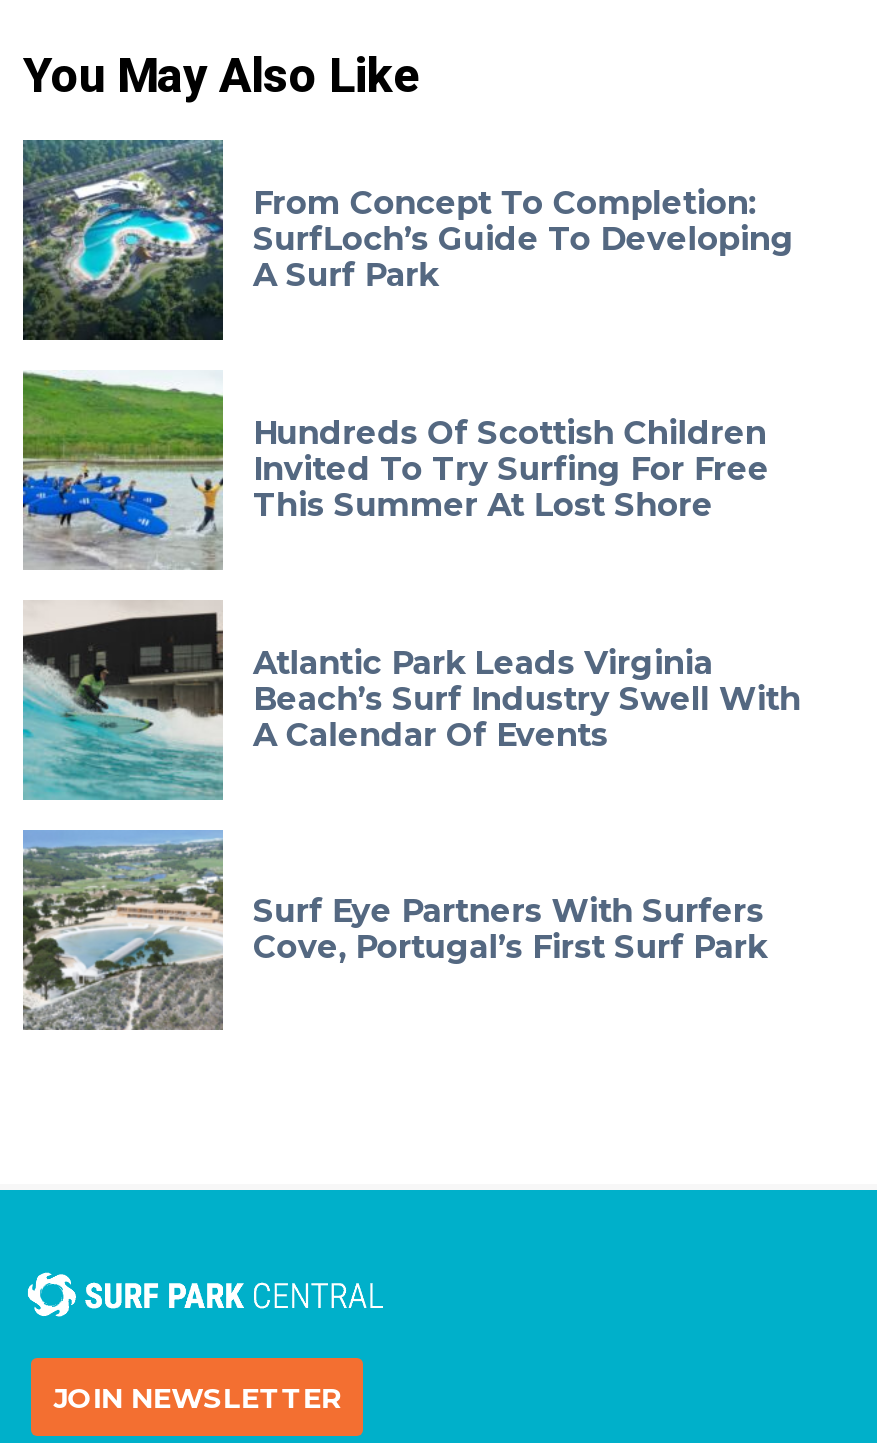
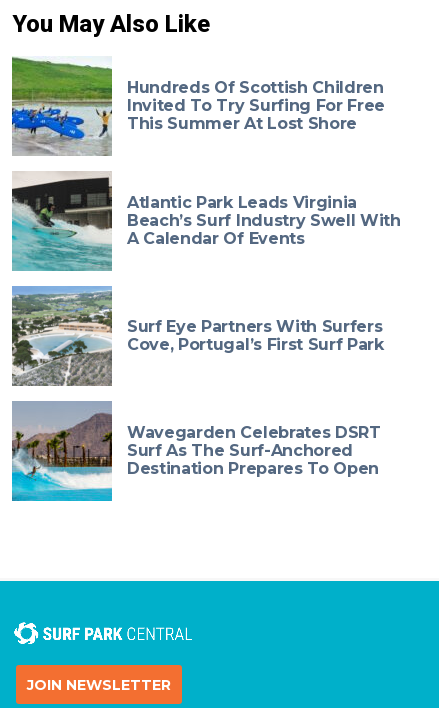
[21,139,794,341] [image] | From Concept To Completion: | SurfLoch’s Guide To Developing | A Surf Park -> none
moved [19,369,801,966] -> [10,55,401,353]: [image] | Hundreds Of Scottish Children | Invited To Try Surfing For Free | ... | Surf Eye Partners With Surfers | Cove, Portugal’s First Surf Park
none -> [11,401,381,502] [image] | Wavegarden Celebrates DSRT | Surf As The Surf-Anchored | Destination Prepares To Open

